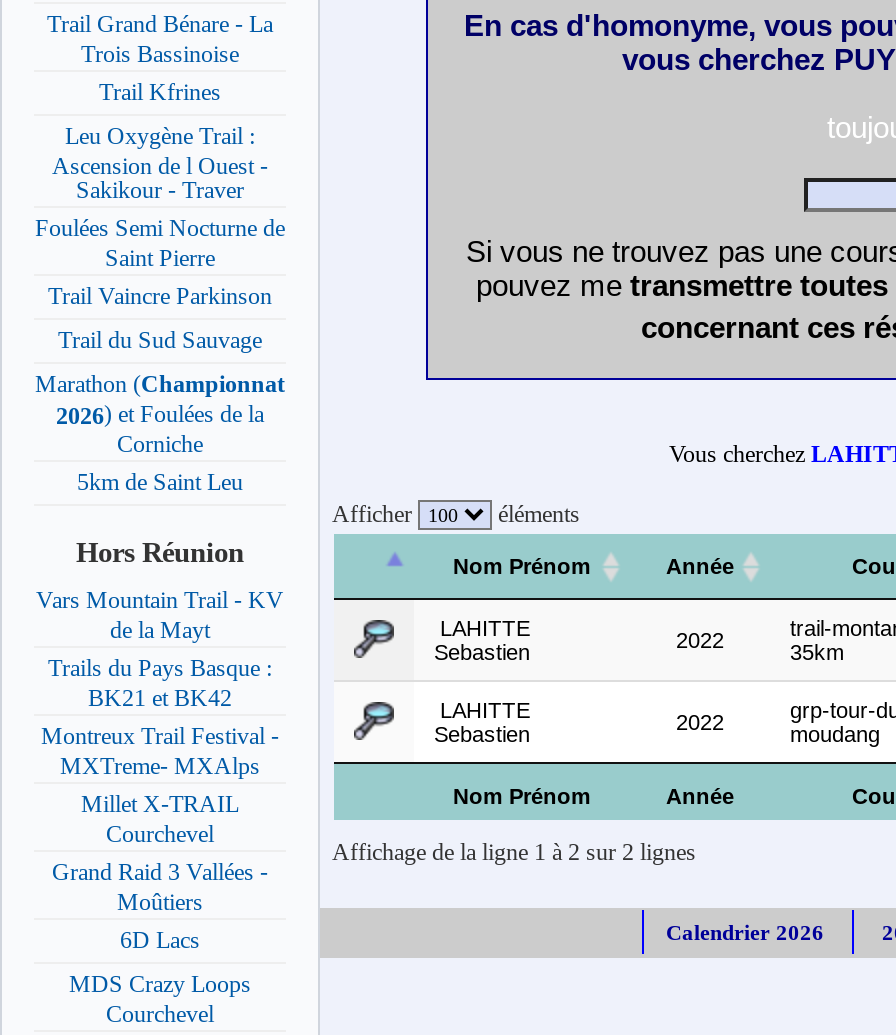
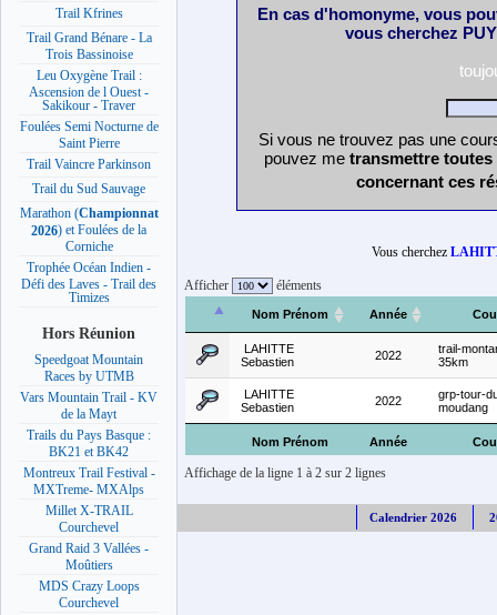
moved [99,78,221,106] -> [55,6,123,21]: Trail Kfrines
[77,468,243,496] 5km de Saint Leu -> [21,260,156,303] Trophée Océan Indien - | Défi des Laves - Trail des | Timizes
moved [36,587,284,913] -> [20,390,158,571]: Vars Mountain Trail - KV | de la Mayt | Trails du Pays Basque : | ... | Grand Raid 3 Vallées - | Moûtiers
none -> [34,352,143,382] Speedgoat Mountain | Races by UTMB
[120,927,200,955] 6D Lacs -> none

